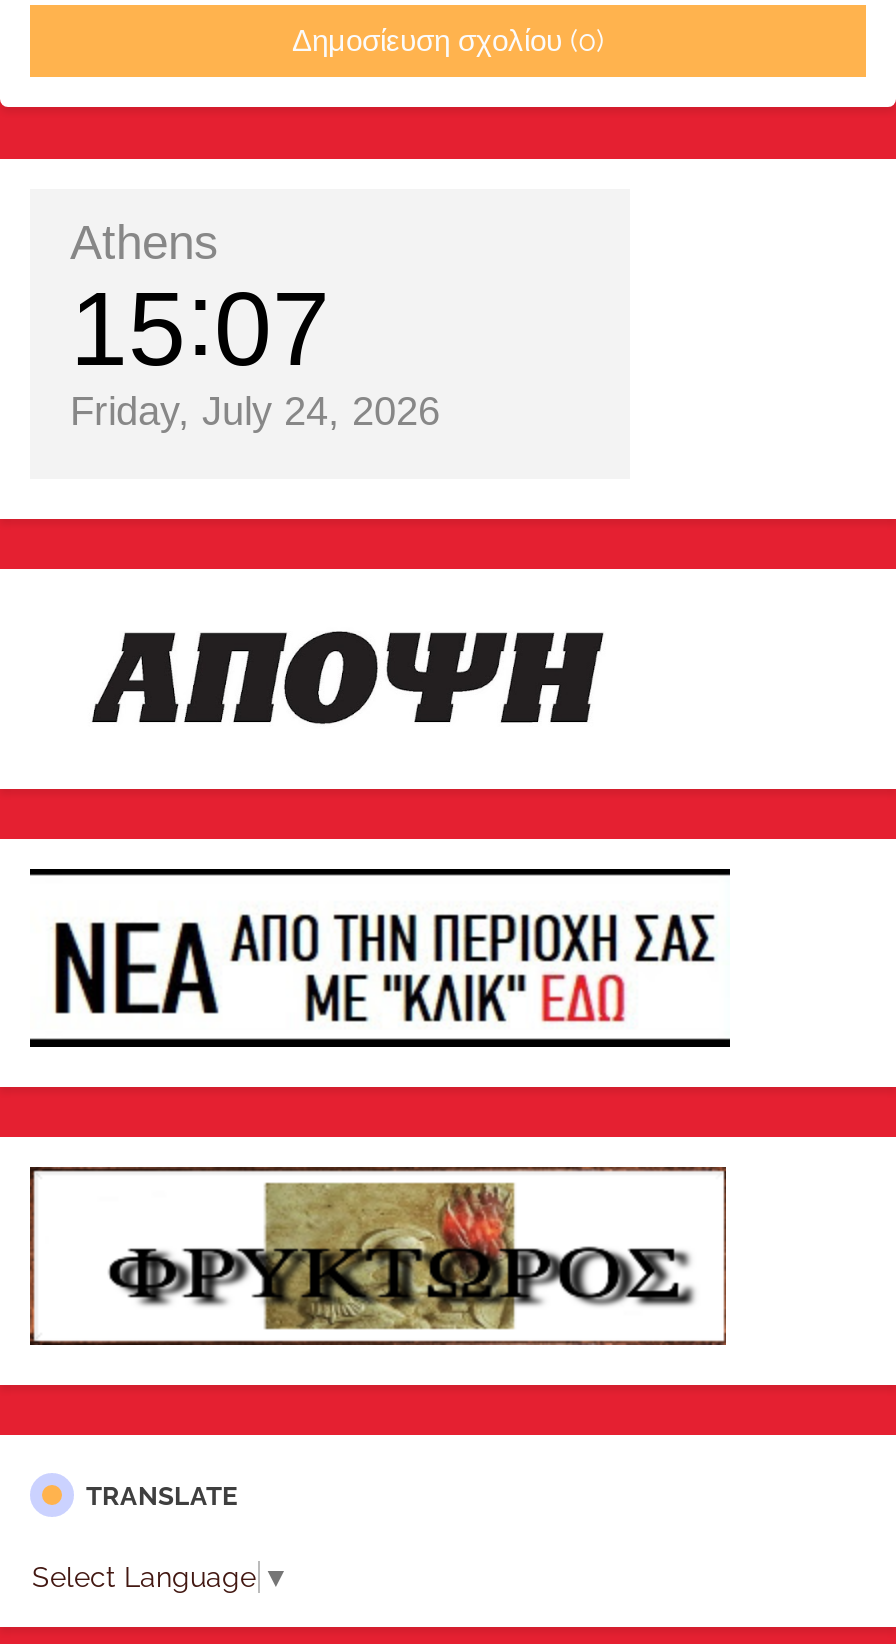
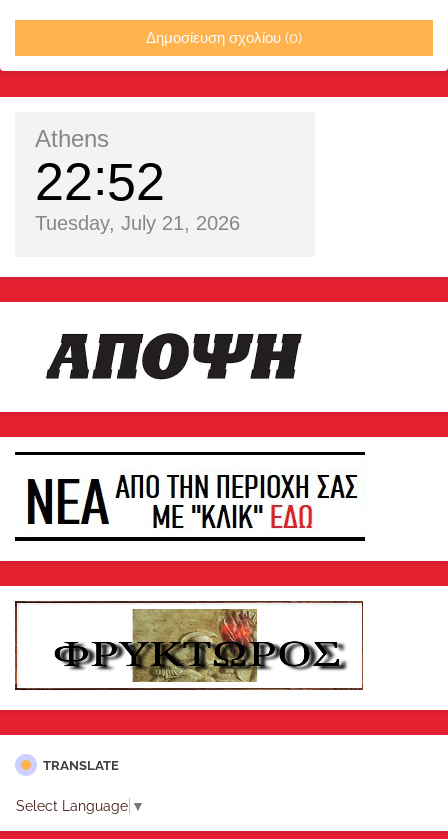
[70,271,330,387] 15 07 -> [35,153,165,211] 22 52
[70,389,440,433] Friday, July 24, 2026 -> [35,212,240,234] Tuesday, July 21, 2026

